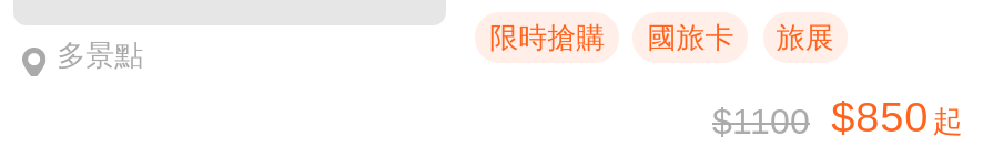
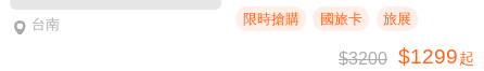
[57,40,143,73] 多景點 -> [31,17,59,33] 台南
[712,93,964,140] $1100 $850 起 -> [339,45,475,68] $3200 $1299 起

